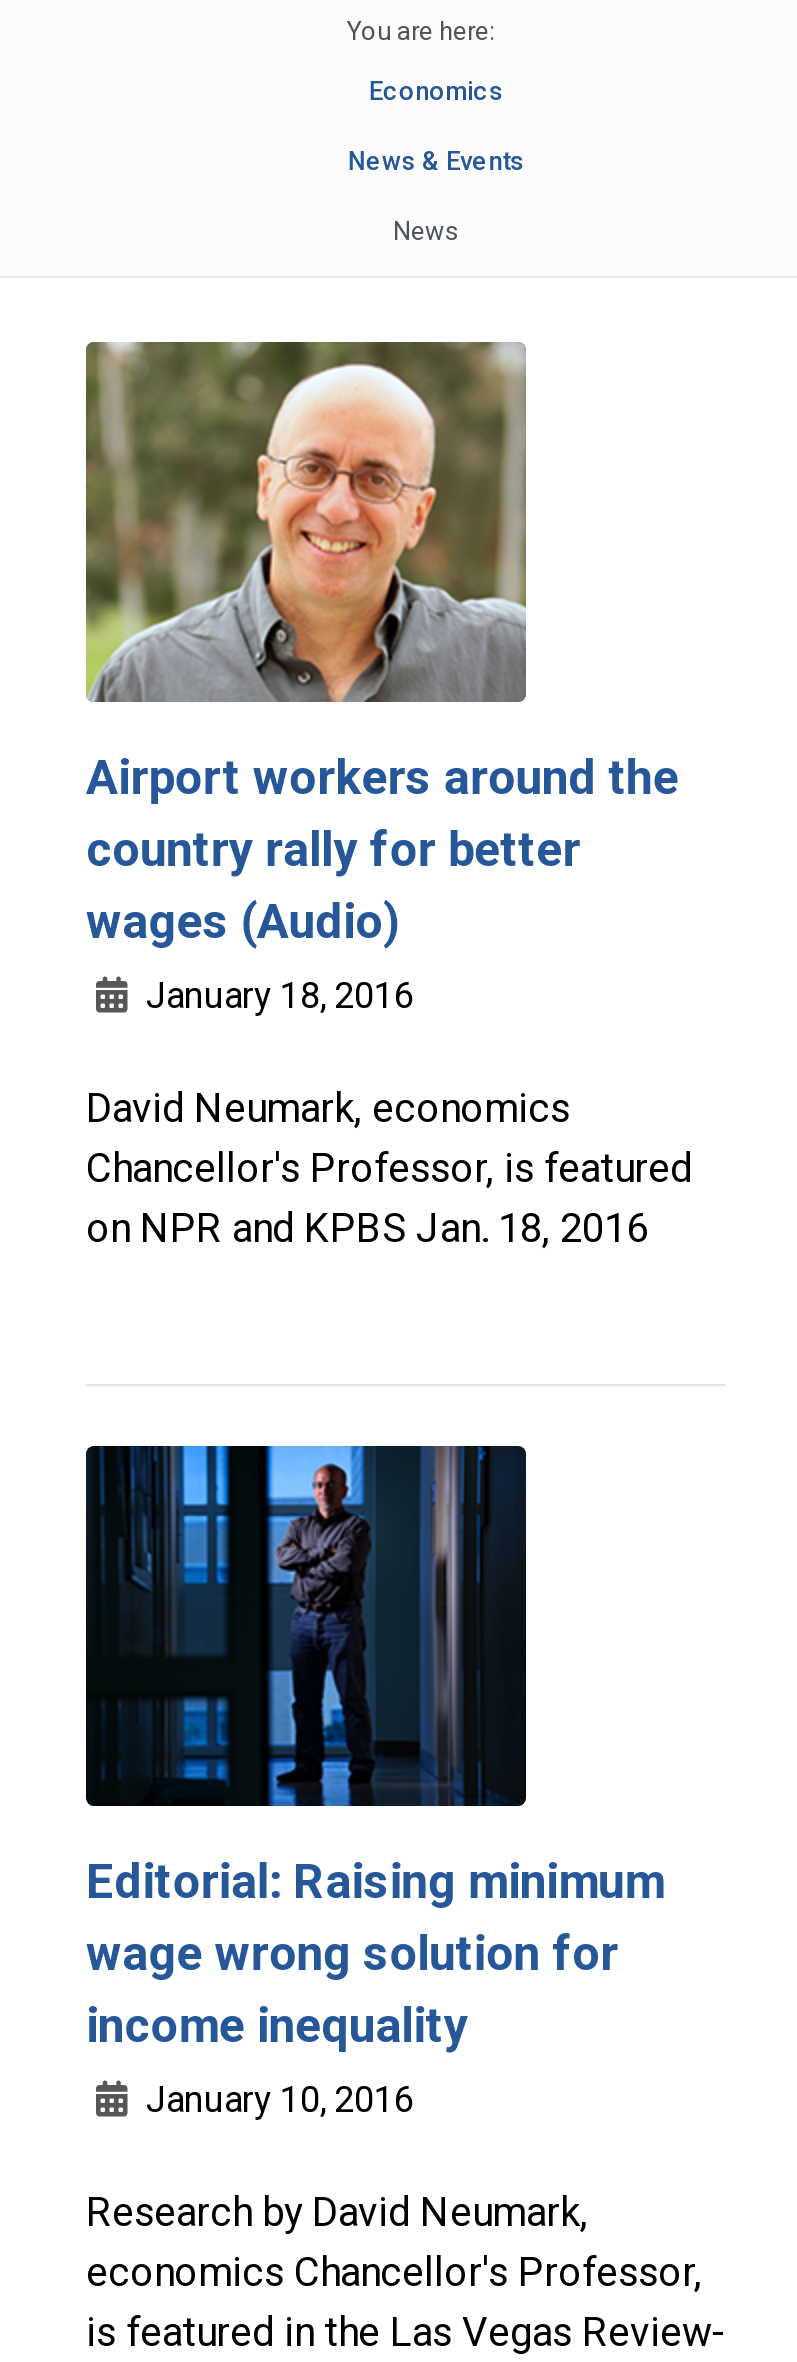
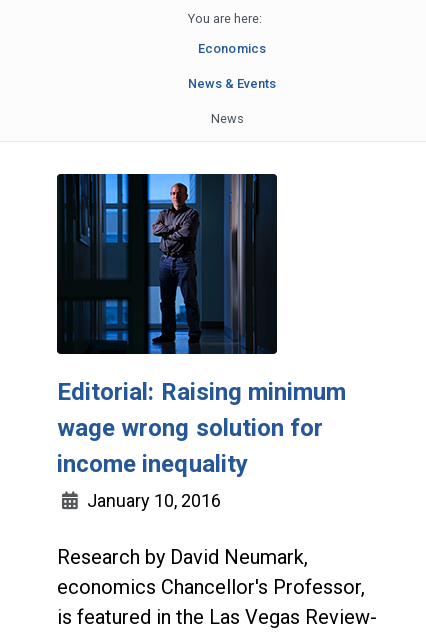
[84,340,692,1252] [image] | Airport workers around the | country rally for better | wages (Audio) | January 18, 2016 | David Neumark, economics | Chancellor's Professor, is featured | on NPR and KPBS Jan. 18, 2016 -> none

